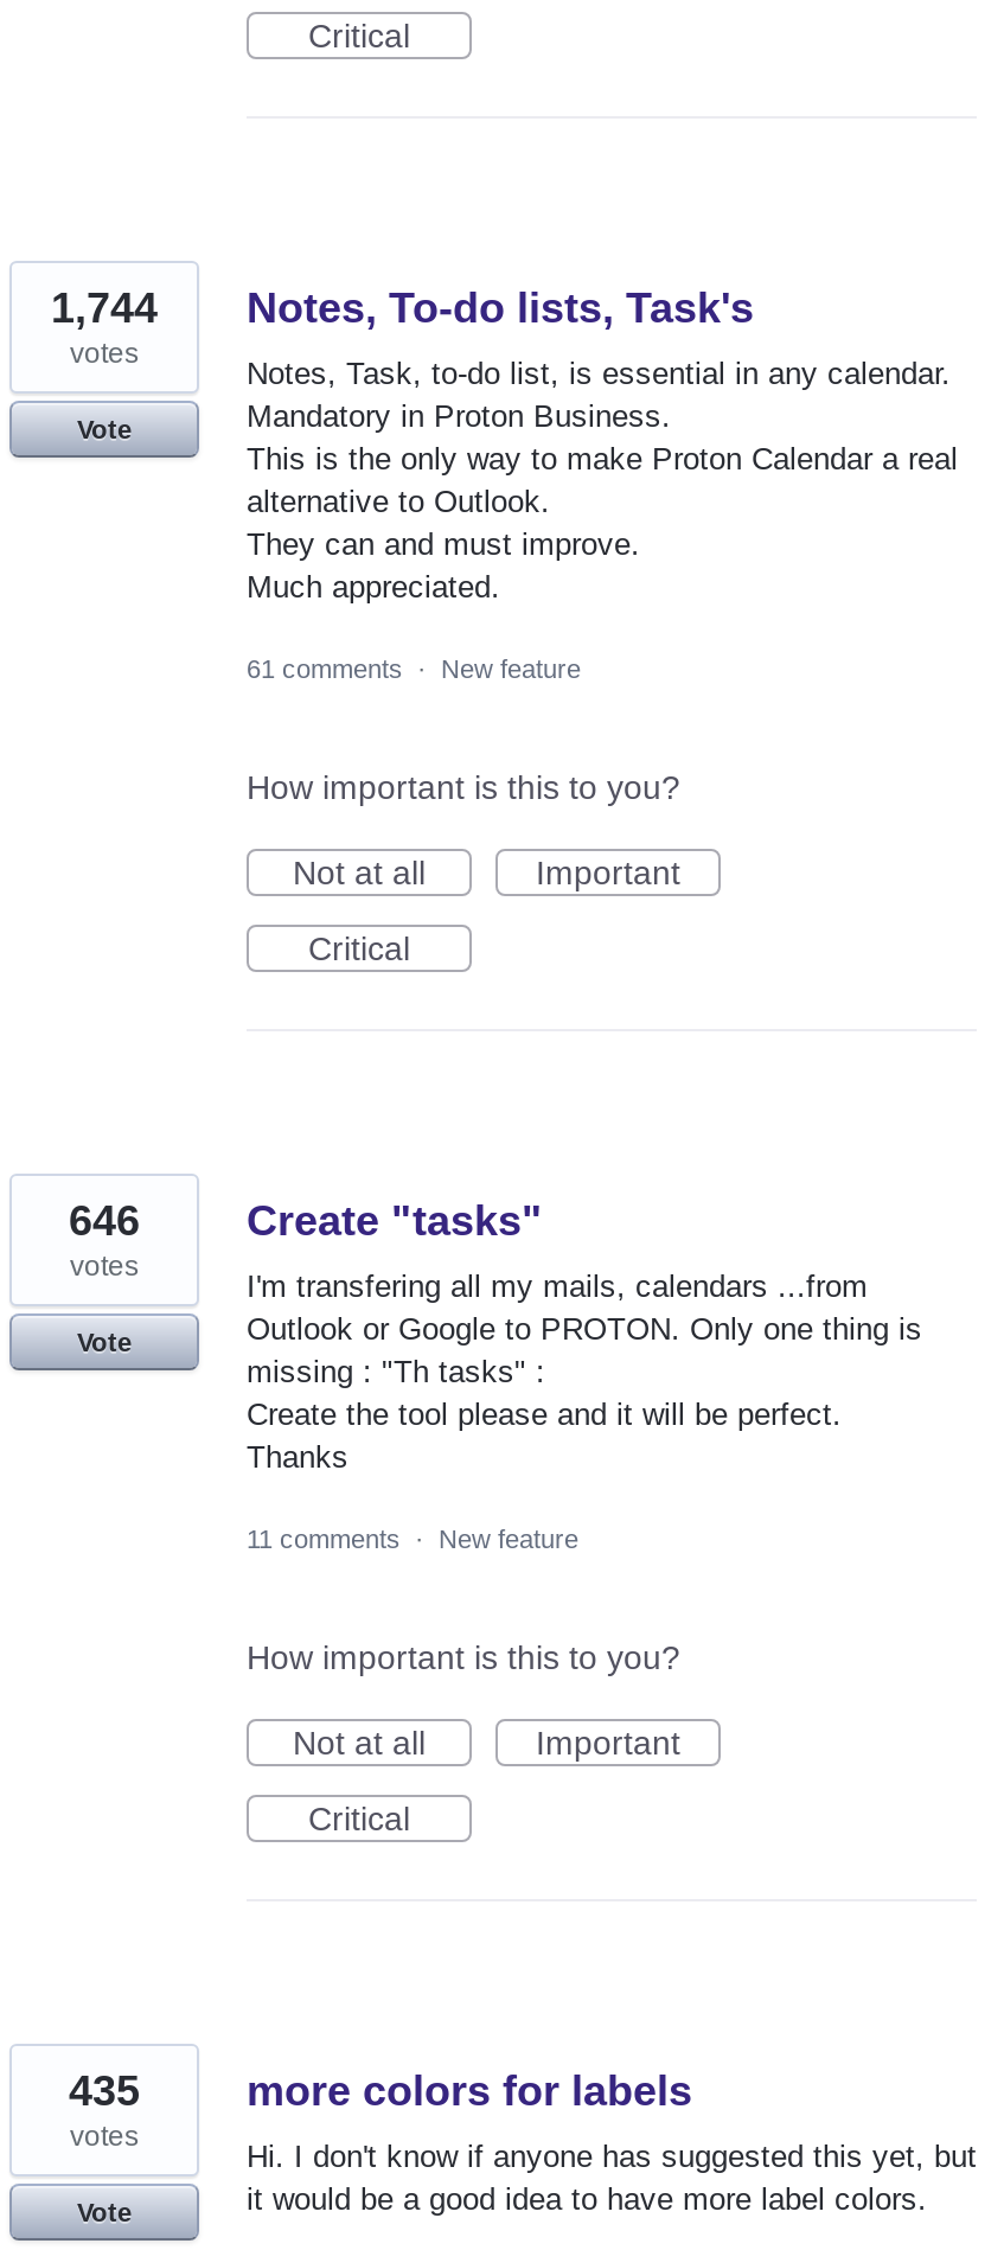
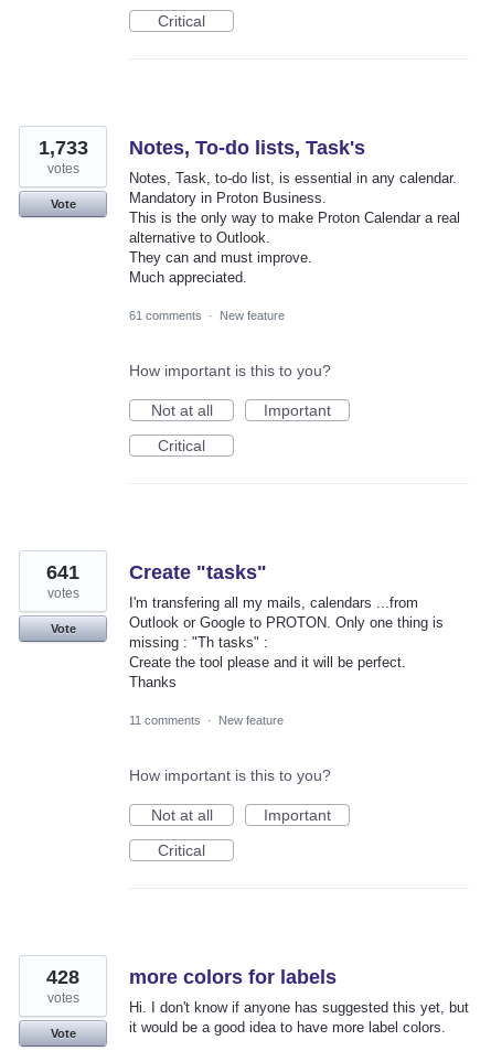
[51,284,754,331] 1,744 Notes, To-do lists, Task's -> [38,136,365,158] 1,733 Notes, To-do lists, Task's
[69,1197,140,1244] 646 -> [46,561,79,583] 641
[69,2067,140,2115] 435 -> [46,966,79,988] 428

